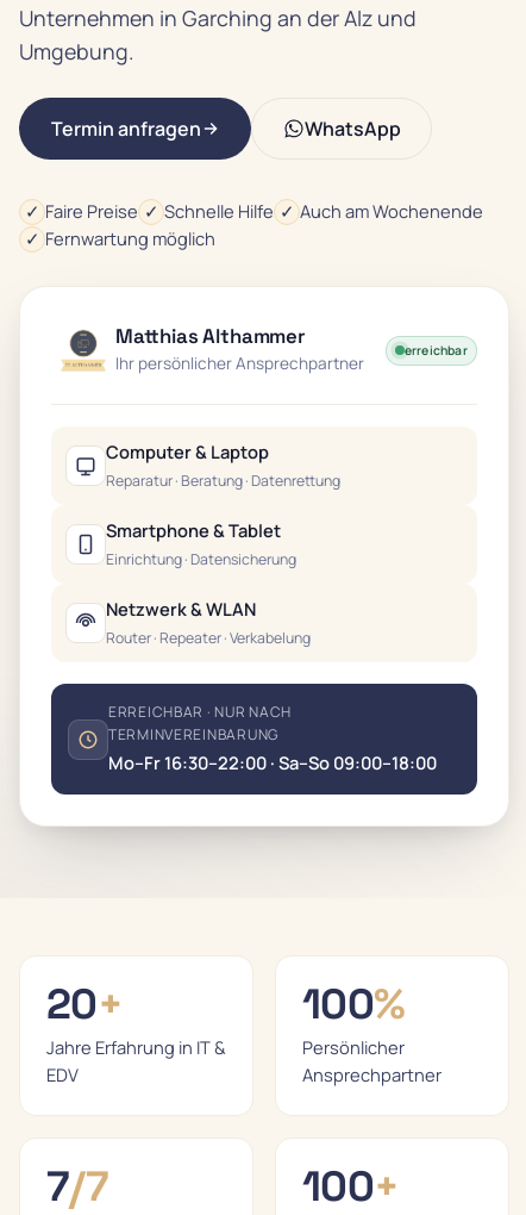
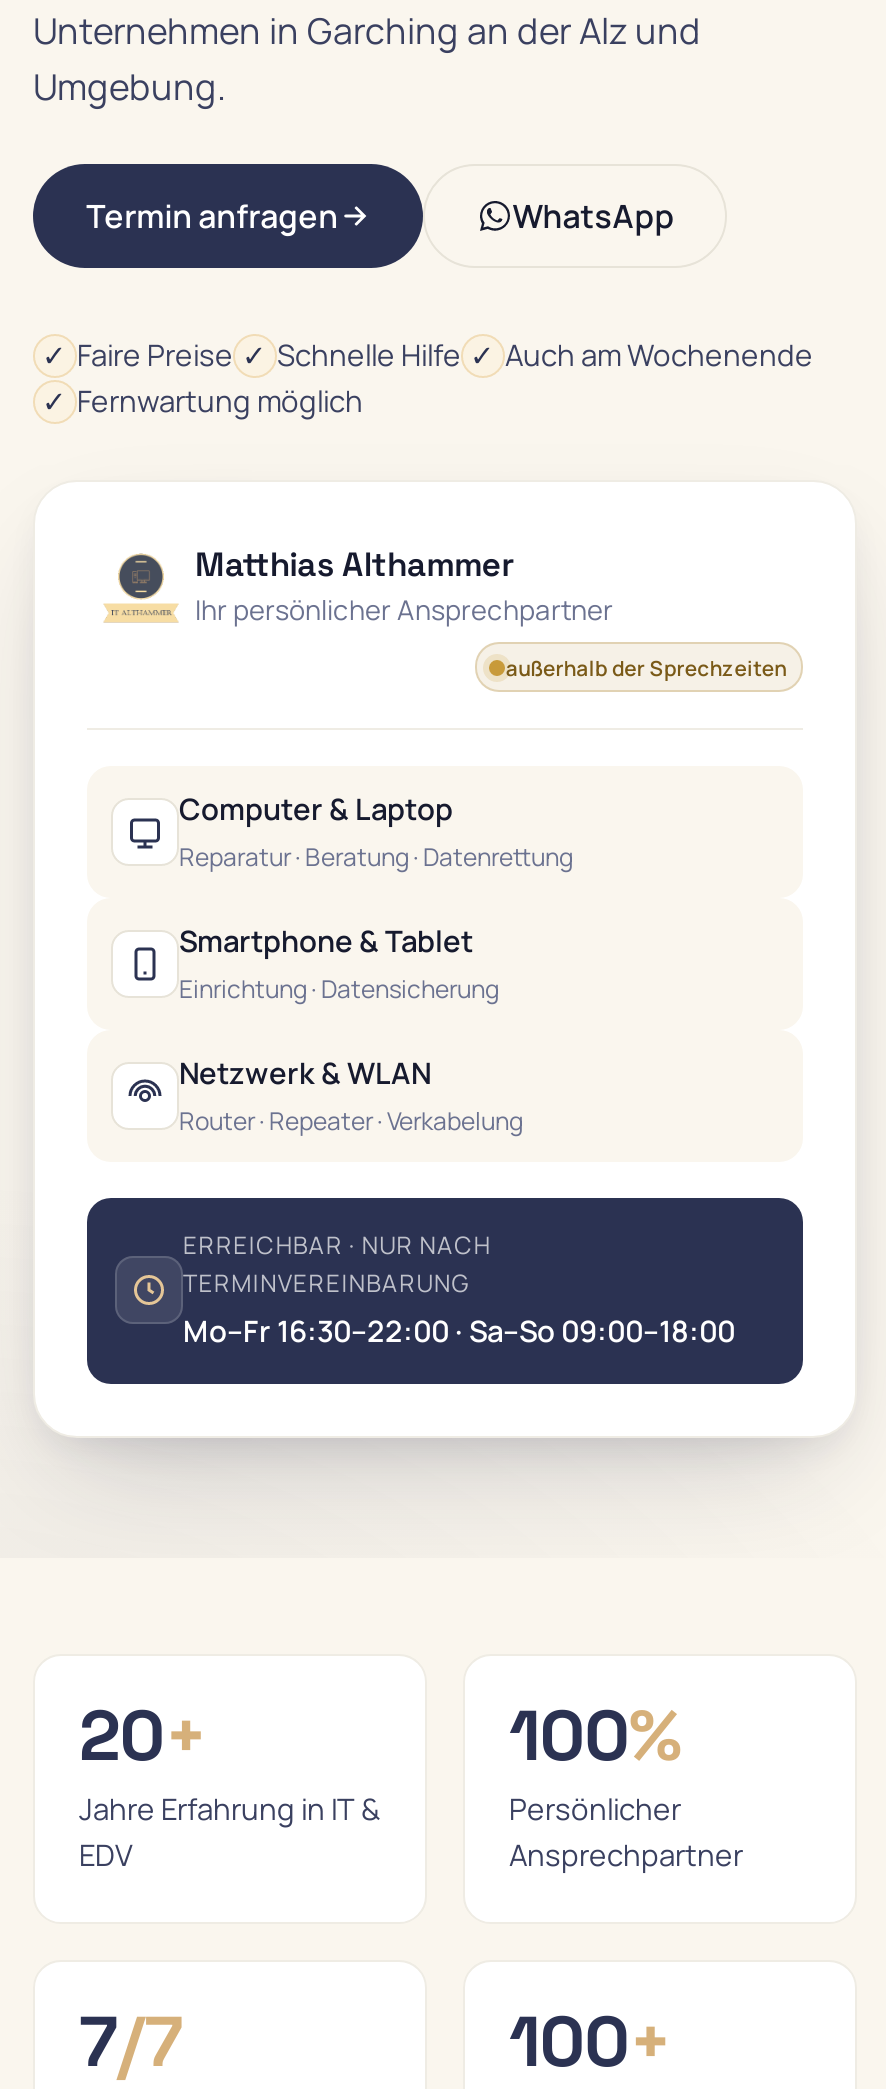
[404,342,467,359] erreichbar -> [506,653,787,681] außerhalb der Sprechzeiten

